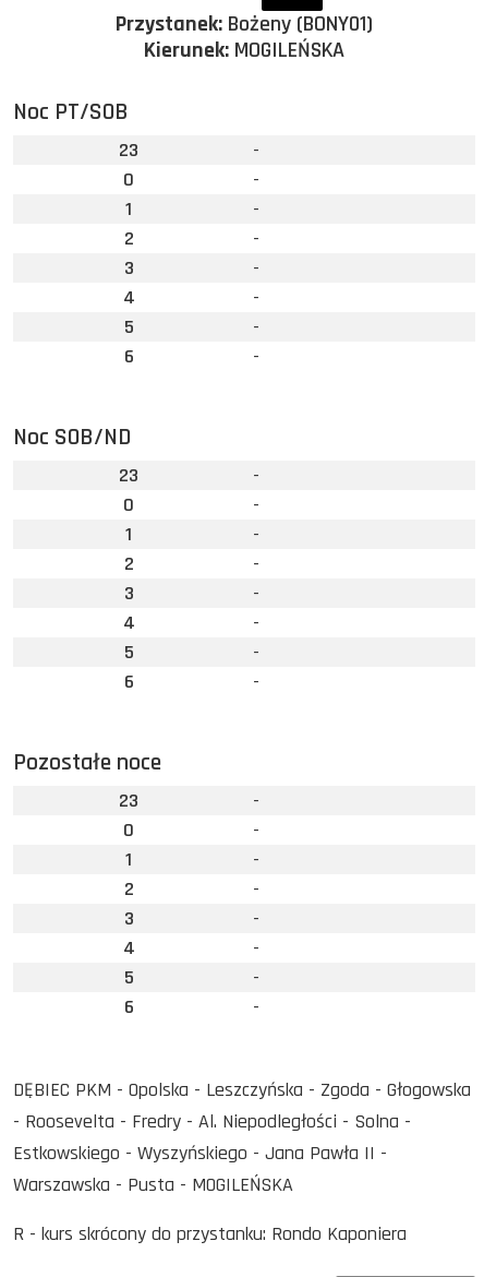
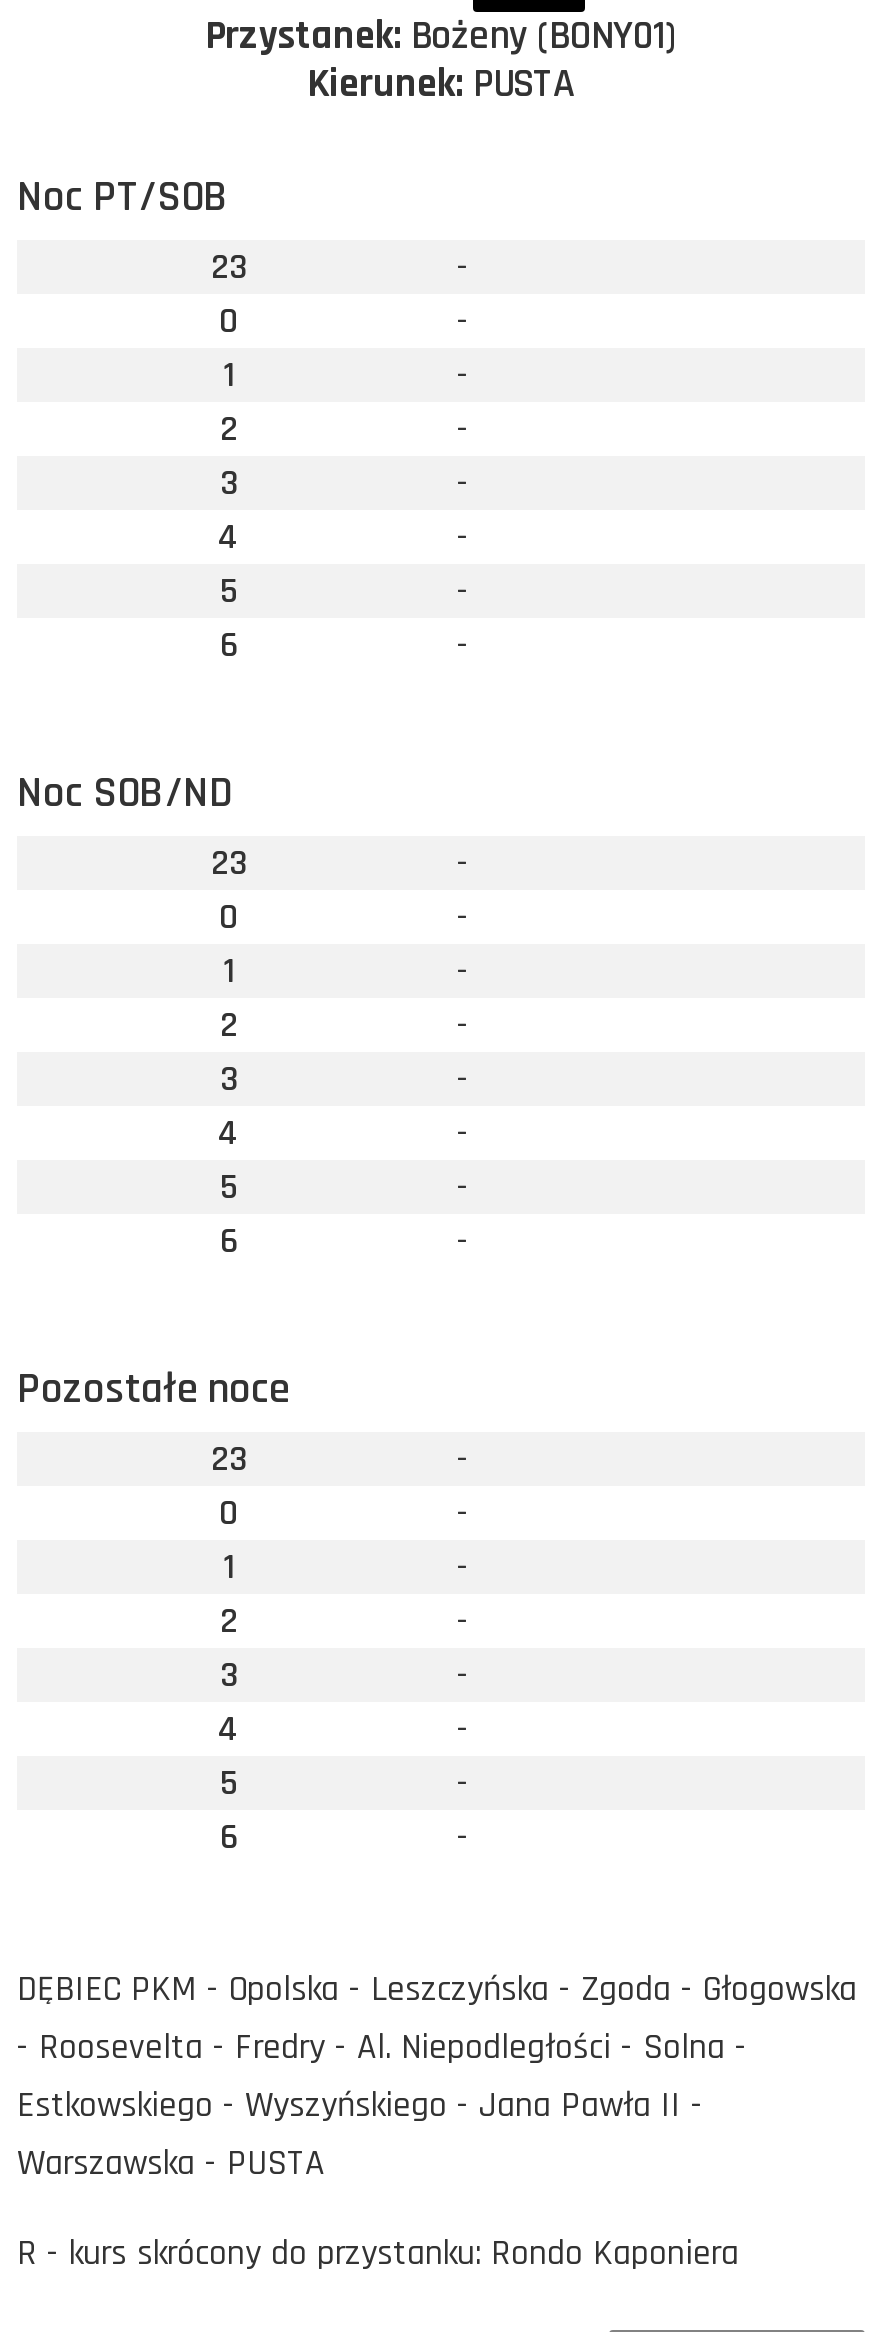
[144,36,344,64] Kierunek: MOGILEŃSKA -> [307,58,575,110] Kierunek: PUSTA
[13,1172,293,1197] Warszawska - Pusta - MOGILEŃSKA -> [17,2140,325,2186] Warszawska - PUSTA

